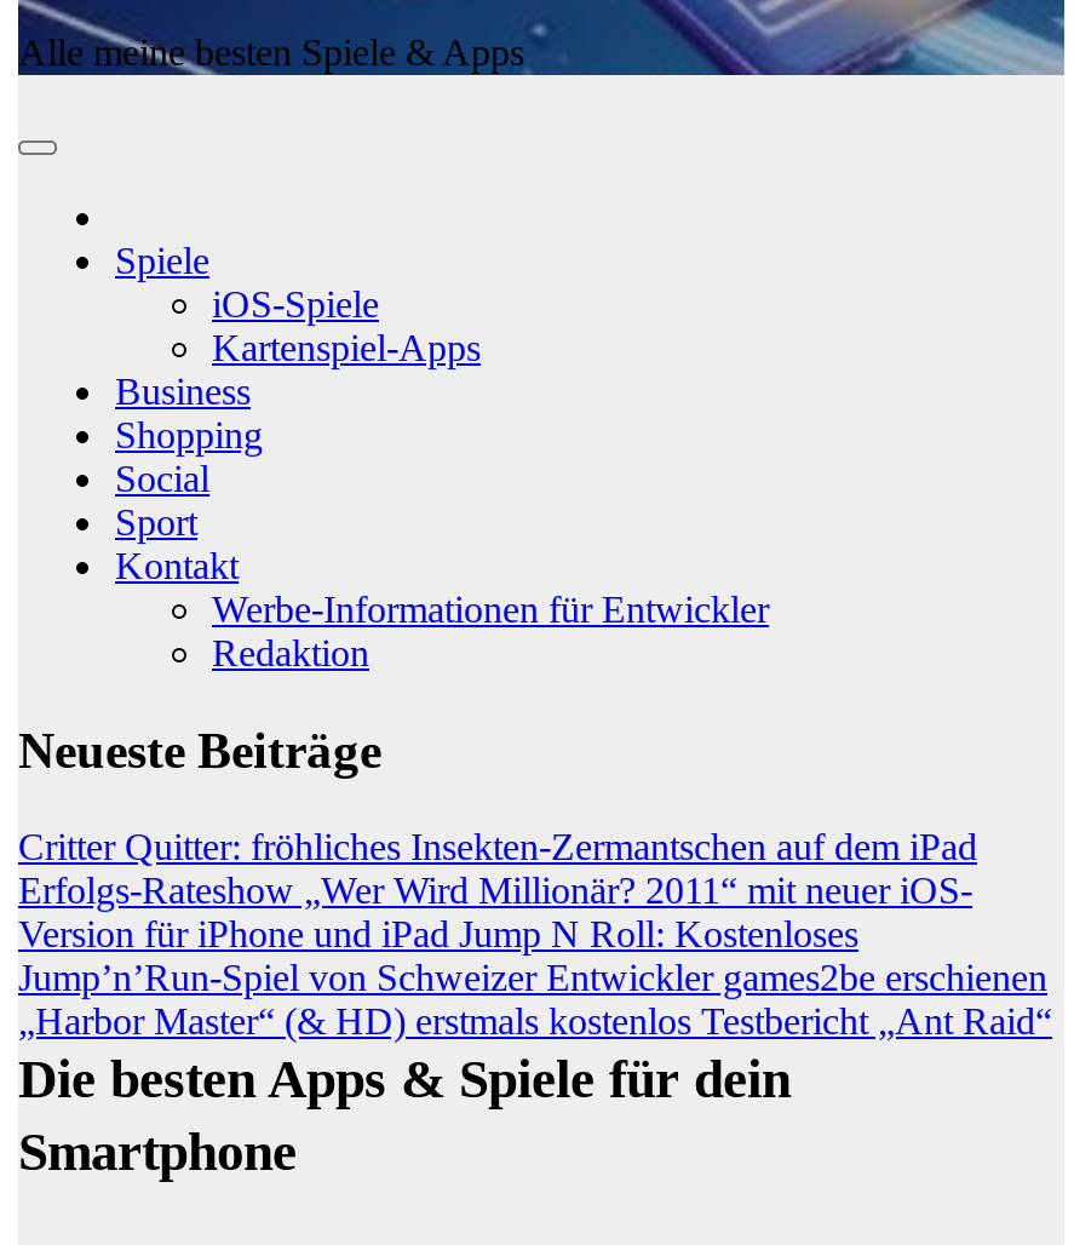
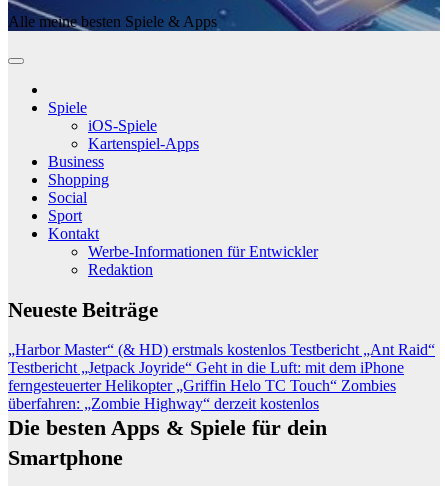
[18,825,1047,997] Critter Quitter: fröhliches Insekten-Zermantschen auf dem iPad | Erfolgs-Rateshow „Wer Wird Millionär? 2011“ mit neuer iOS- | Version für iPhone und iPad Jump N Roll: Kostenloses | Jump’n’Run-Spiel von Schweizer Entwickler games2be erschienen -> none
moved [18,999,1052,1040] -> [8,340,435,357]: „Harbor Master“ (& HD) erstmals kostenlos Testbericht „Ant Raid“
none -> [8,358,404,411] Testbericht „Jetpack Joyride“ Geht in die Luft: mit dem iPhone | ferngesteuerter Helikopter „Griffin Helo TC Touch“ Zombies | überfahren: „Zombie Highway“ derzeit kostenlos

